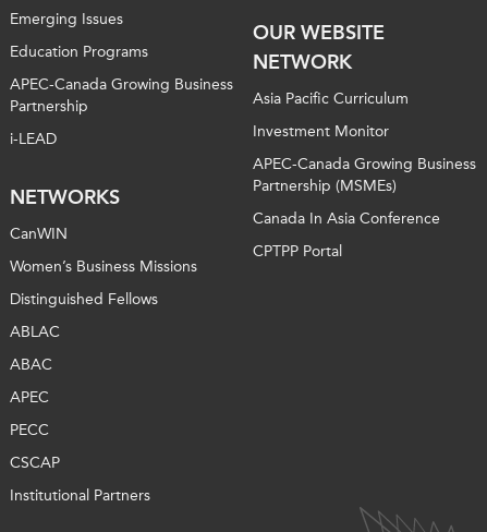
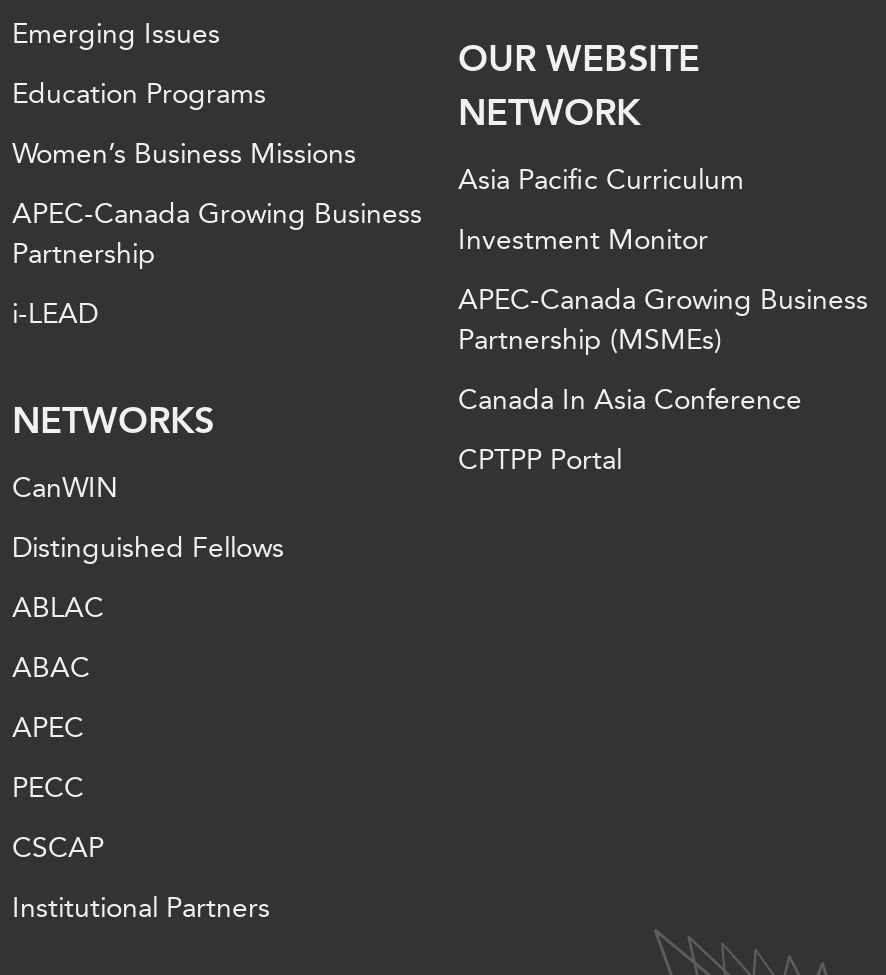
moved [10,75,233,243] -> [12,197,422,505]: APEC-Canada Growing Business | Partnership | i-LEAD | NETWORKS | CanWIN
moved [10,257,197,276] -> [12,137,356,171]: Women’s Business Missions

